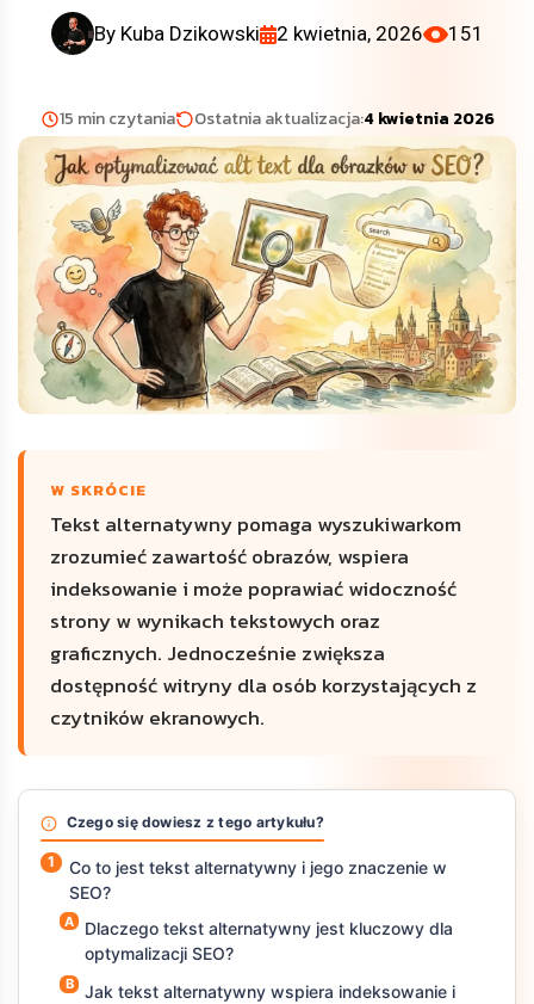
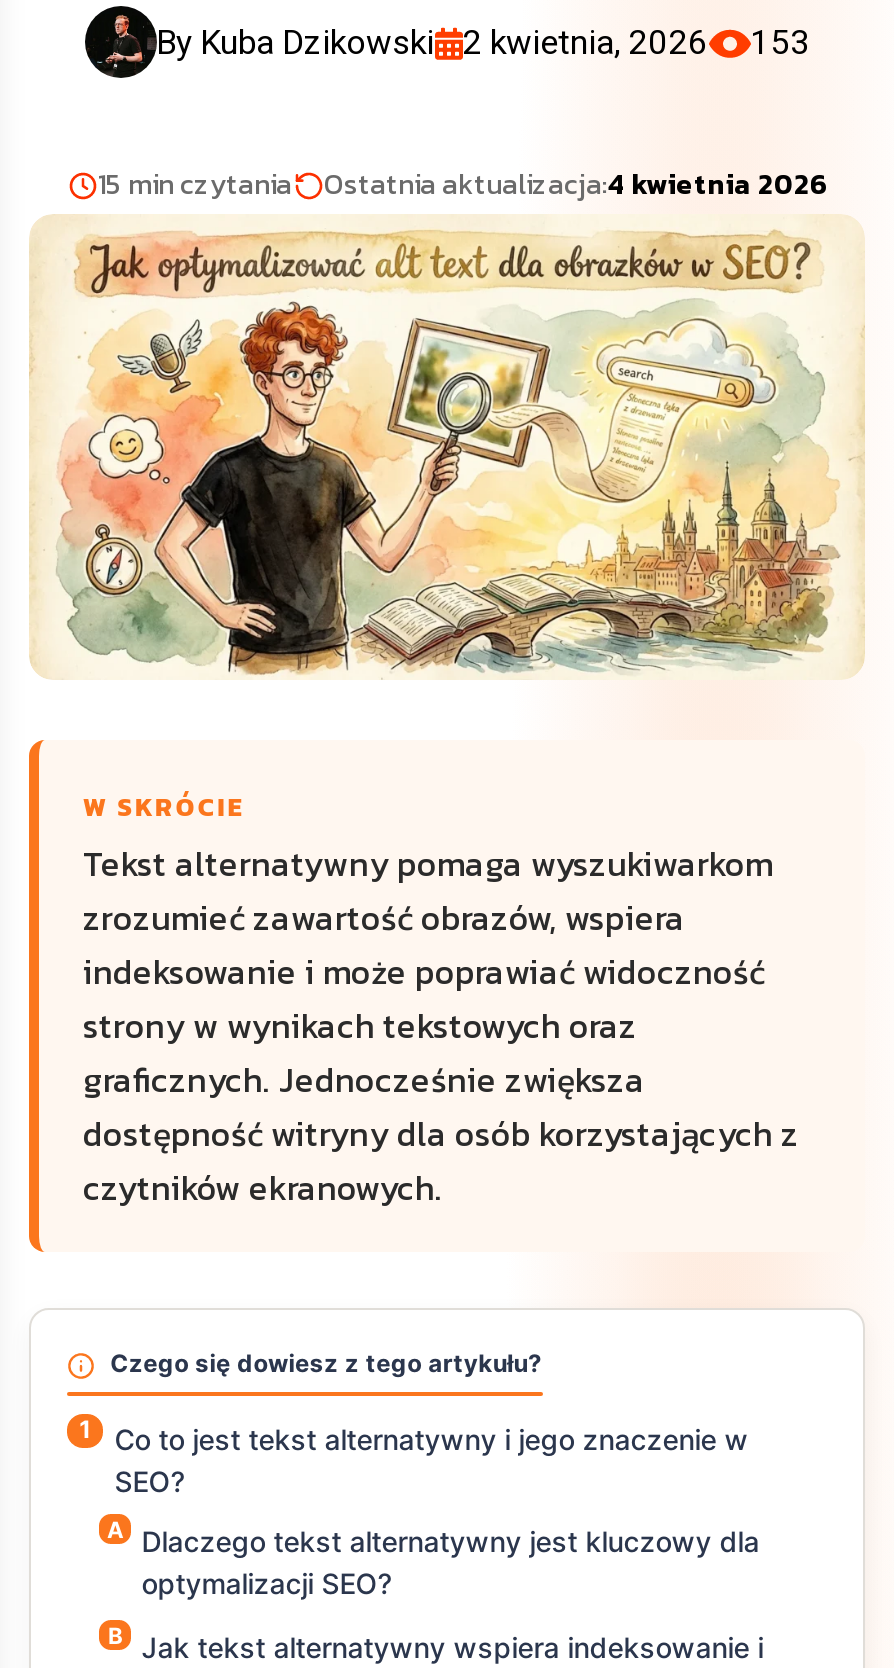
[448,21,483,45] 151 -> [750,22,810,62] 153

